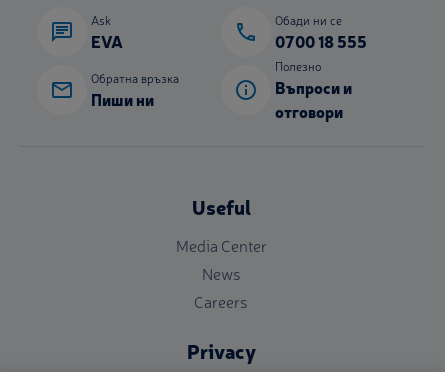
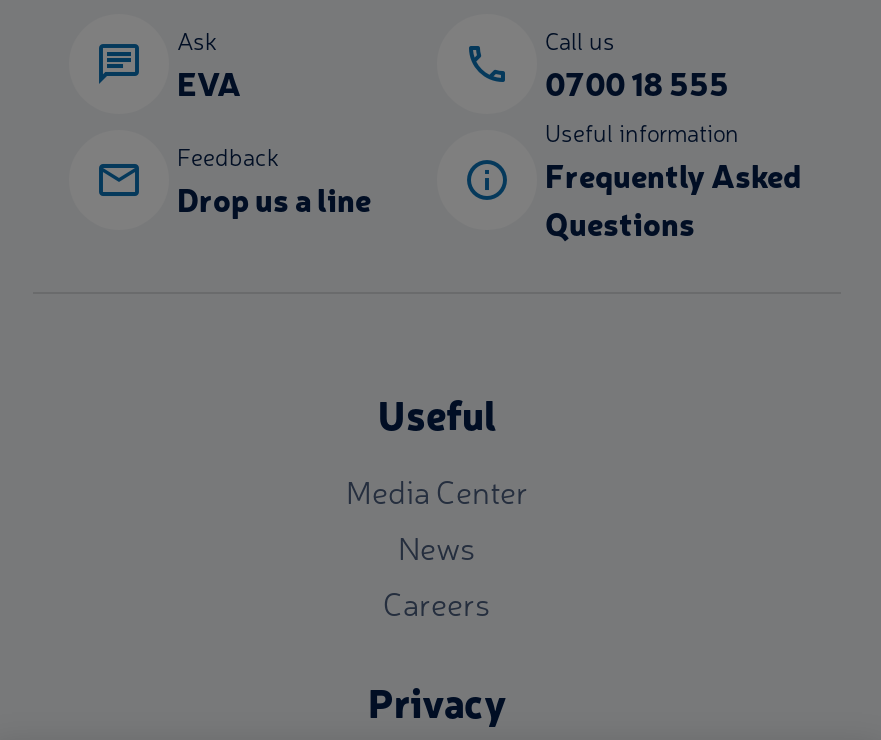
[275,12,342,28] Обади ни се -> [545,24,615,56] Call us
[275,58,352,122] Полезно | Въпроси и | отговори -> [545,116,801,244] Useful information | Frequently Asked | Questions
[91,70,179,110] Обратна връзка | Пиши ни -> [177,140,371,220] Feedback | Drop us a line

